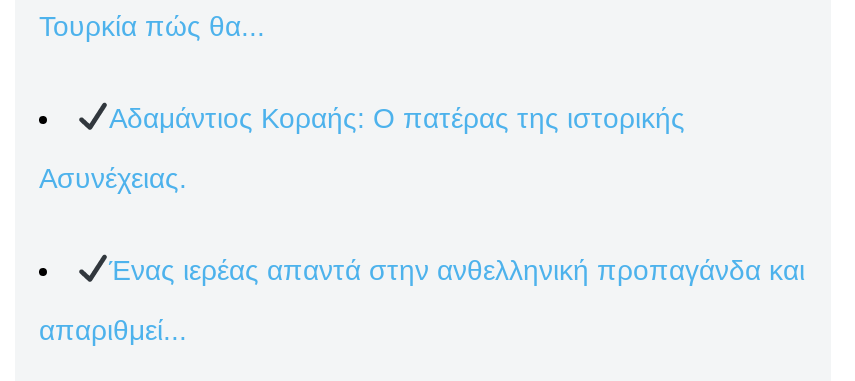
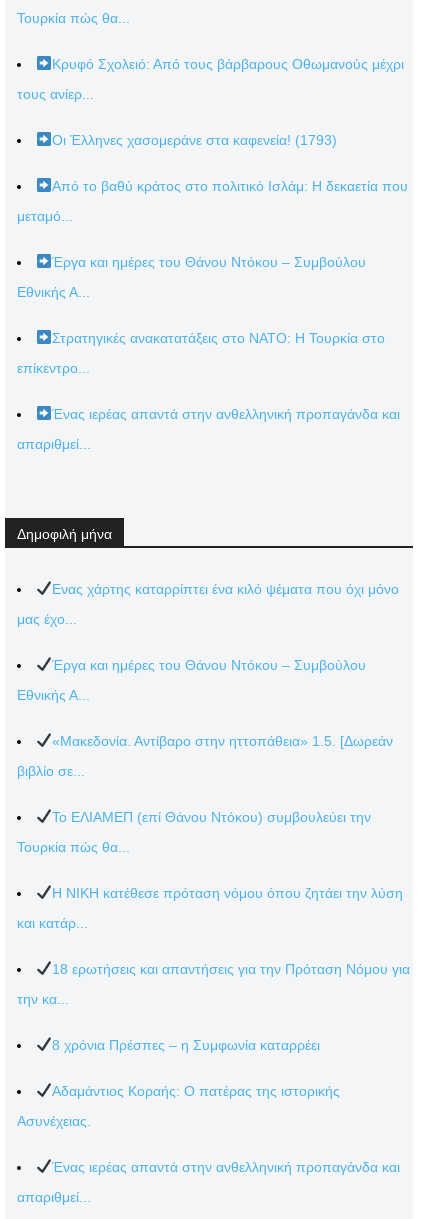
none -> [17,56,408,452] Κρυφό Σχολειό: Από τους βάρβαρους Οθωμανούς μέχρι | τους ανίερ... | Οι Έλληνες χασομεράνε στα καφενεία! (1793) | Από το βαθύ κράτος στο πολιτικό Ισλάμ: Η δεκαετία που | μεταμό... | Έργα και ημέρες του Θάνου Ντόκου – Συμβούλου | Εθνικής Α... | Στρατηγικές ανακατατάξεις στο ΝΑΤΟ: Η Τουρκία στο | επίκεντρο... | Ένας ιερέας απαντά στην ανθελληνική προπαγάνδα και | απαριθμεί...
none -> [17,526,410,1053] Δημοφιλή μήνα | Ενας χάρτης καταρρίπτει ένα κιλό ψέματα που όχι μόνο | μας έχο... | Έργα και ημέρες του Θάνου Ντόκου – Συμβούλου | Εθνικής Α... | «Μακεδονία. Αντίβαρο στην ηττοπάθεια» 1.5. [Δωρεάν | βιβλίο σε... | Το ΕΛΙΑΜΕΠ (επί Θάνου Ντόκου) συμβουλεύει την | Τουρκία πώς θα... | Η ΝΙΚΗ κατέθεσε πρόταση νόμου όπου ζητάει την λύση | και κατάρ... | 18 ερωτήσεις και απαντήσεις για την Πρόταση Νόμου για | την κα... | 8 χρόνια Πρέσπες – η Συμφωνία καταρρέει

